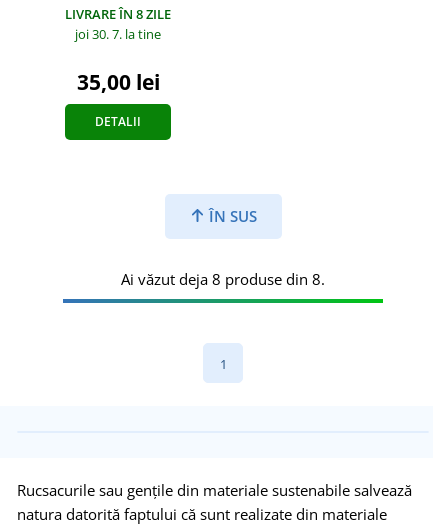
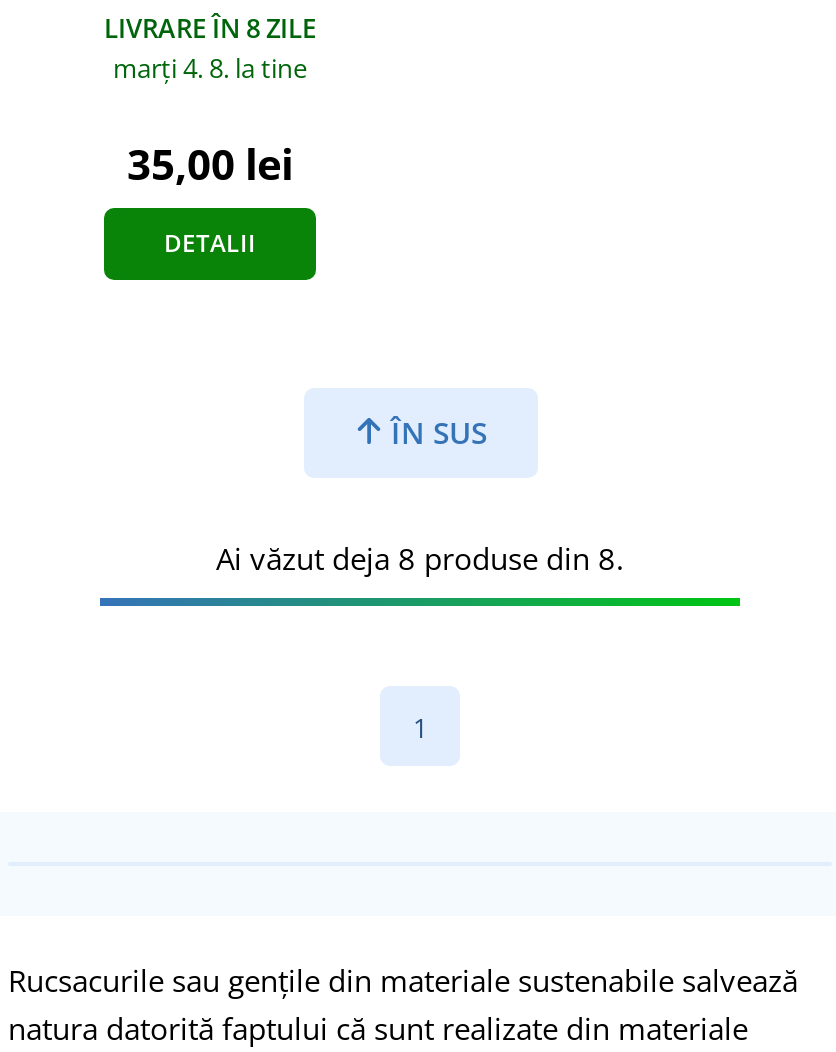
[75,25,161,43] joi 30. 7. la tine -> [113,50,307,86] marți 4. 8. la tine

